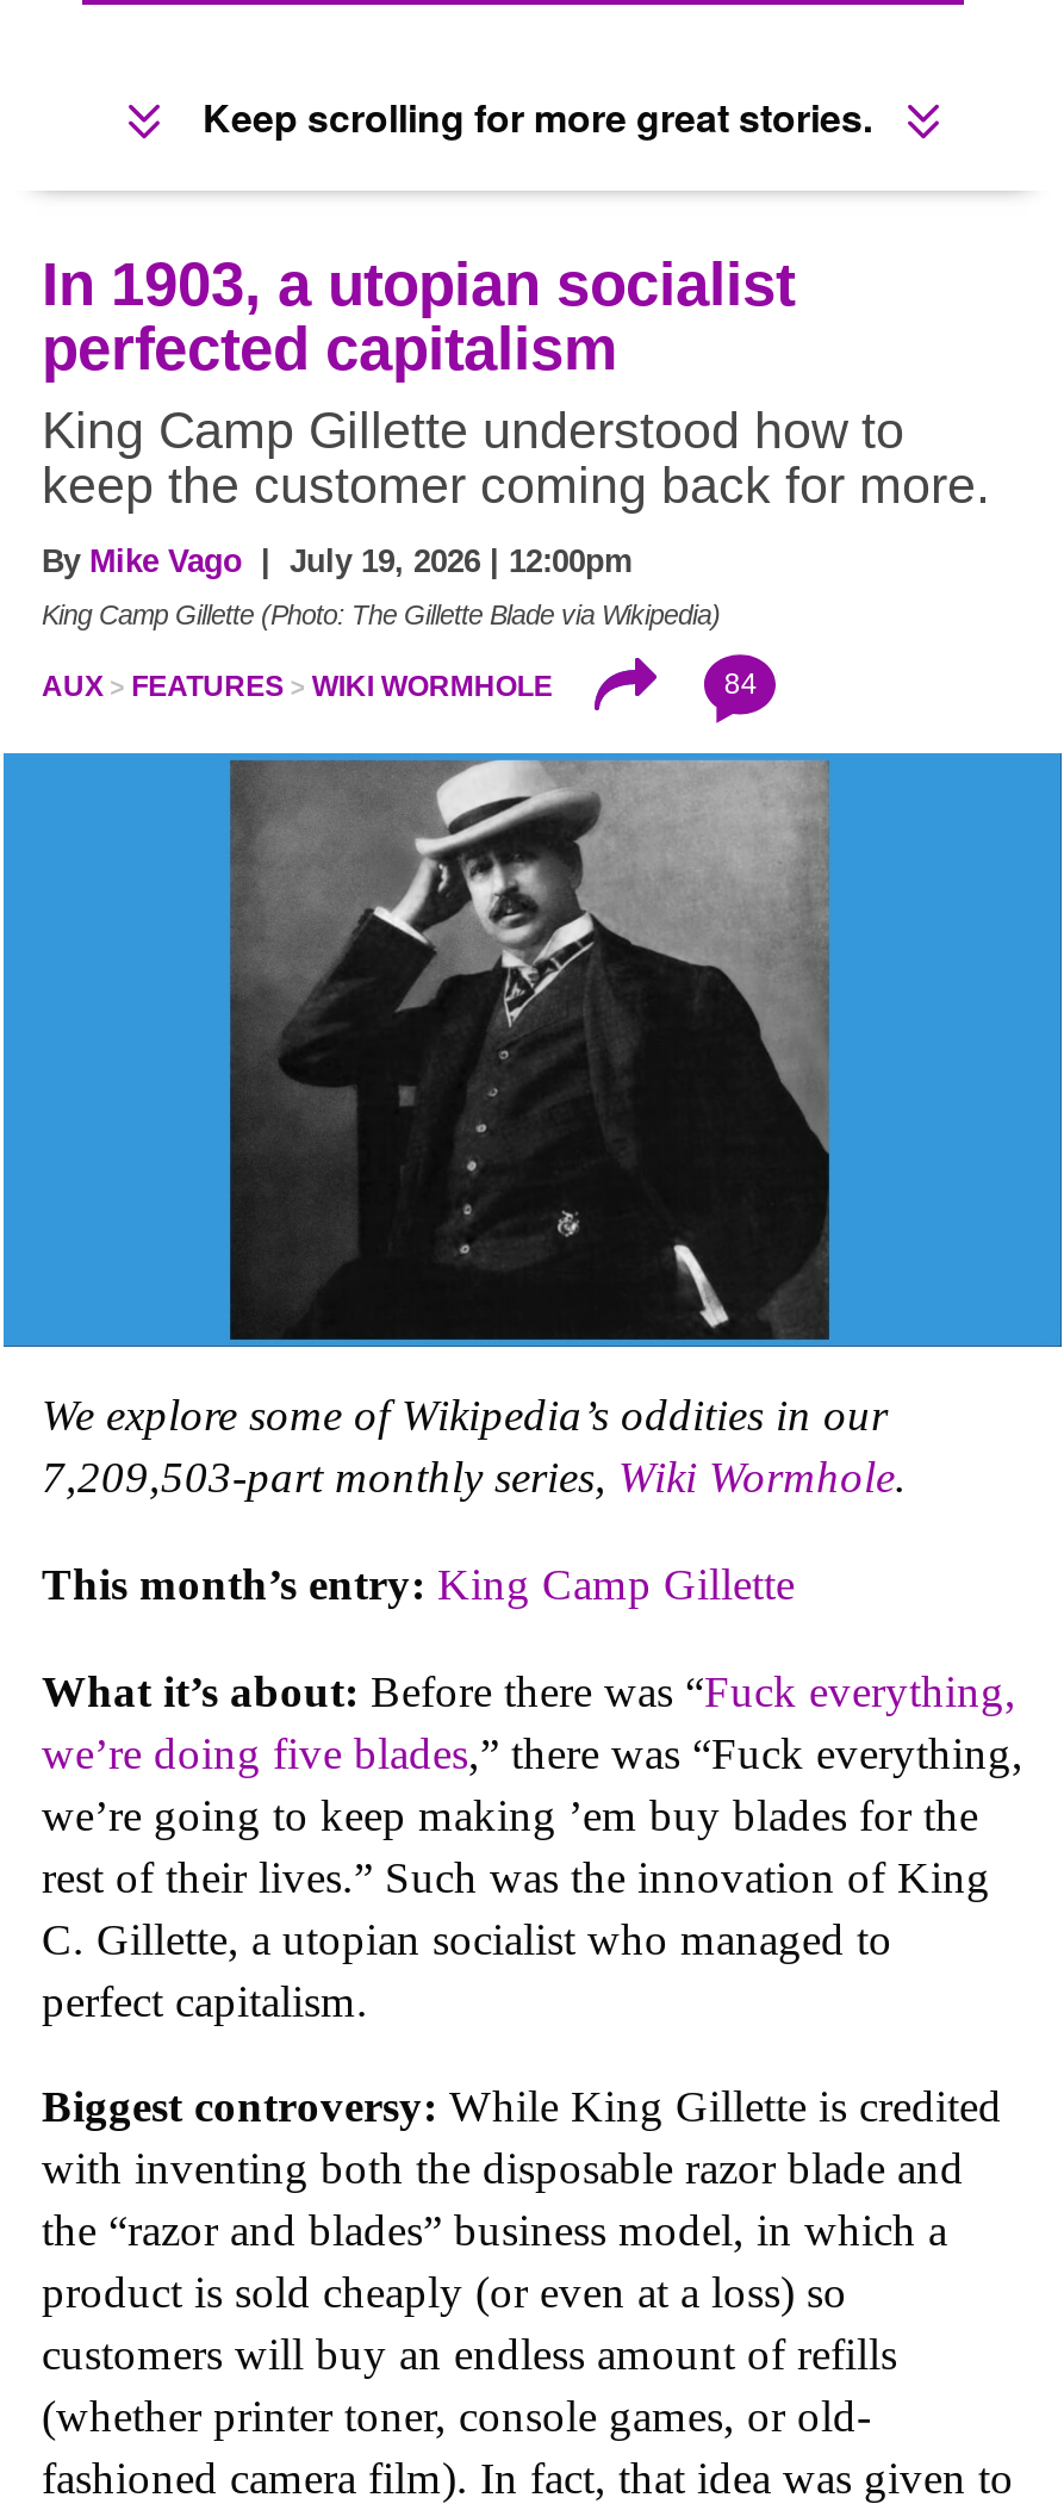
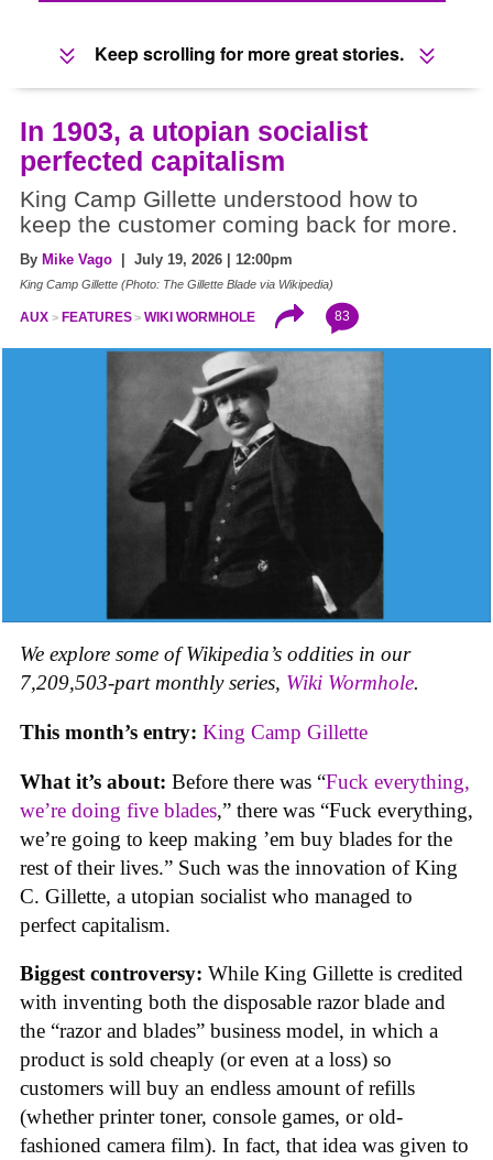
[724,667,757,700] 84 -> [335,308,350,324] 83

